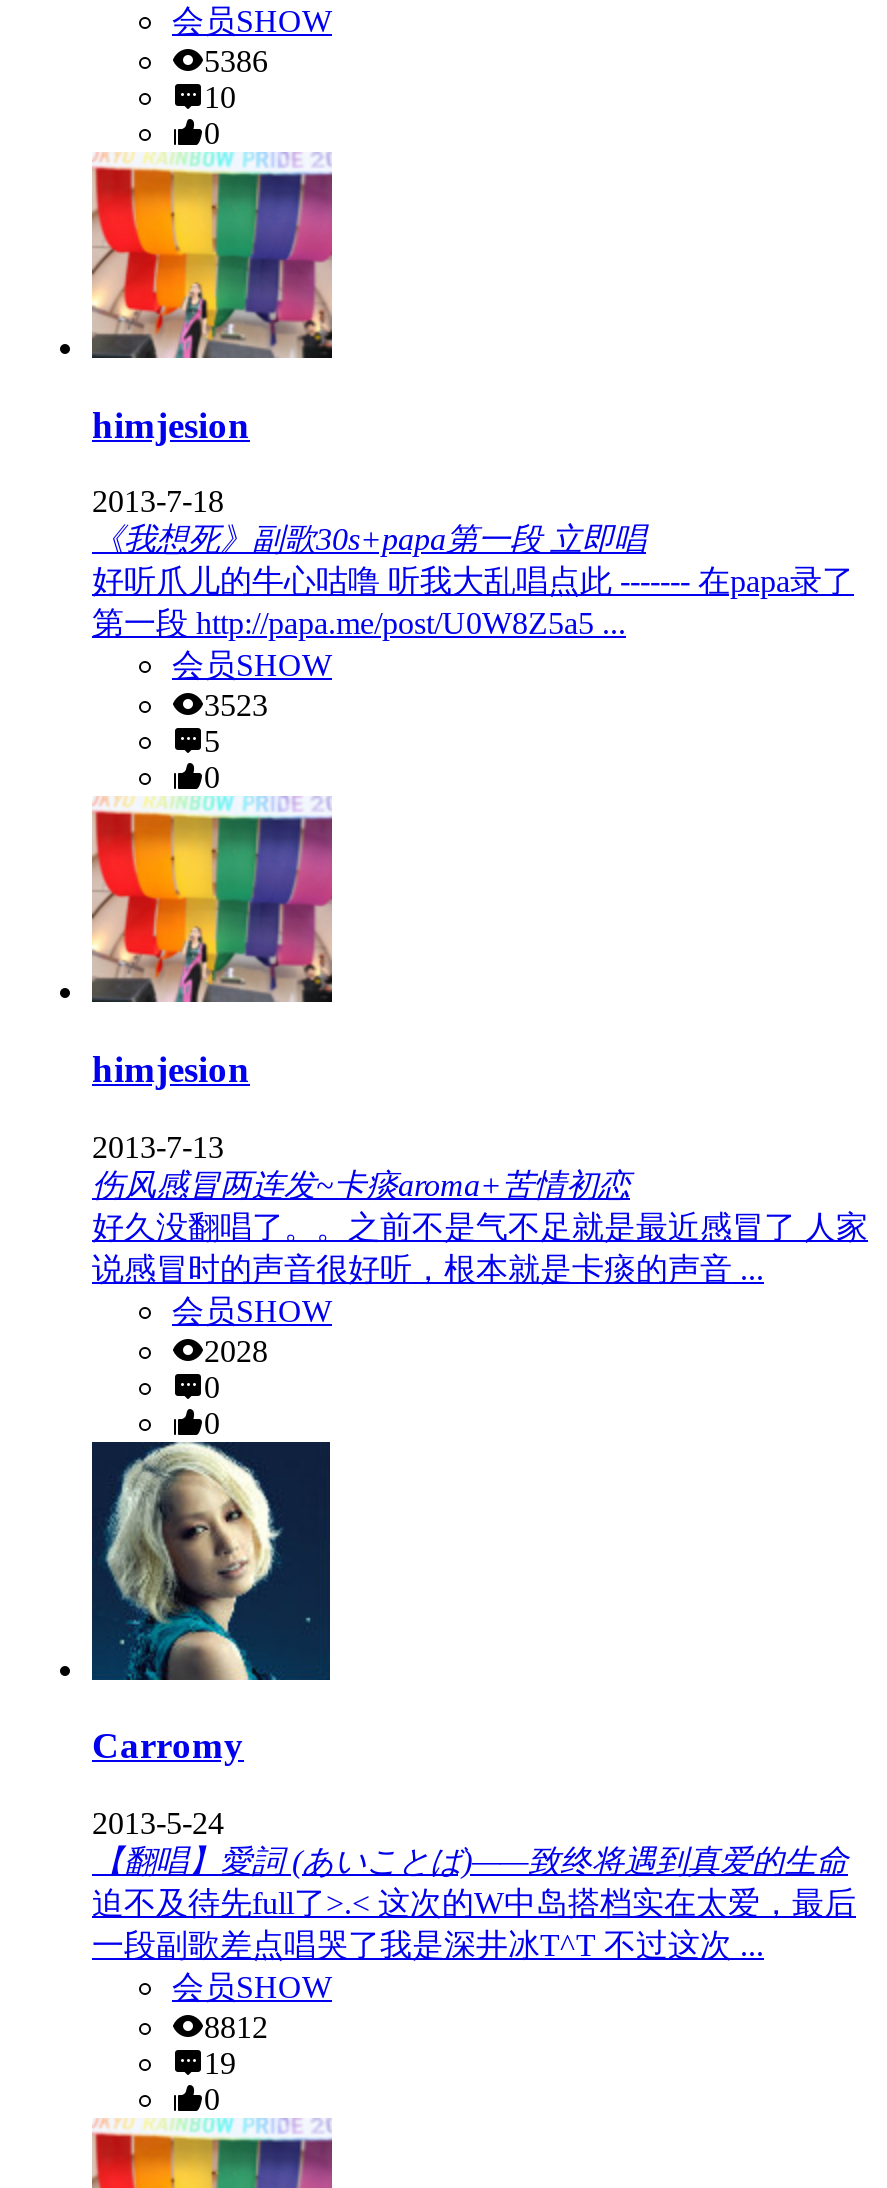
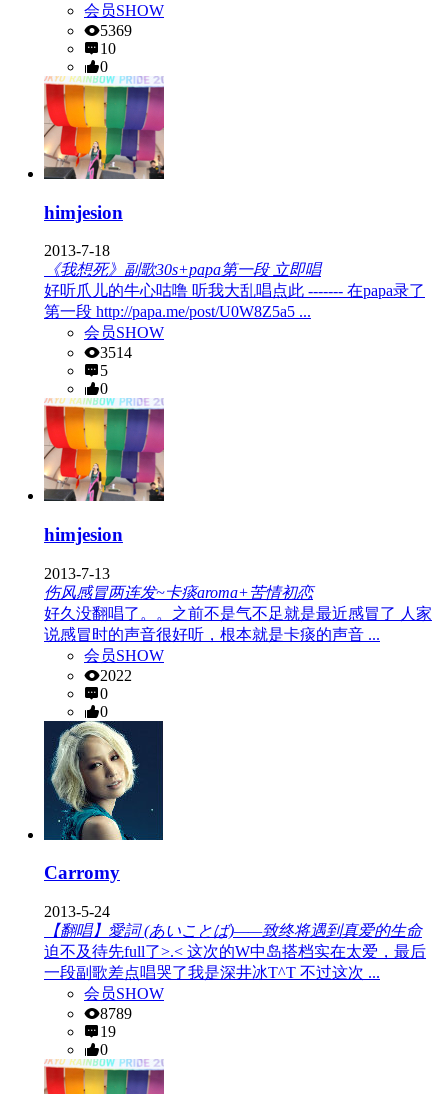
[204,44,268,78] 5386 -> [100,22,132,39] 5369
[204,689,268,723] 3523 -> [100,344,132,361] 3514
[204,1333,268,1367] 2028 -> [100,667,132,684] 2022
[204,2010,268,2044] 8812 -> [100,1005,132,1022] 8789

